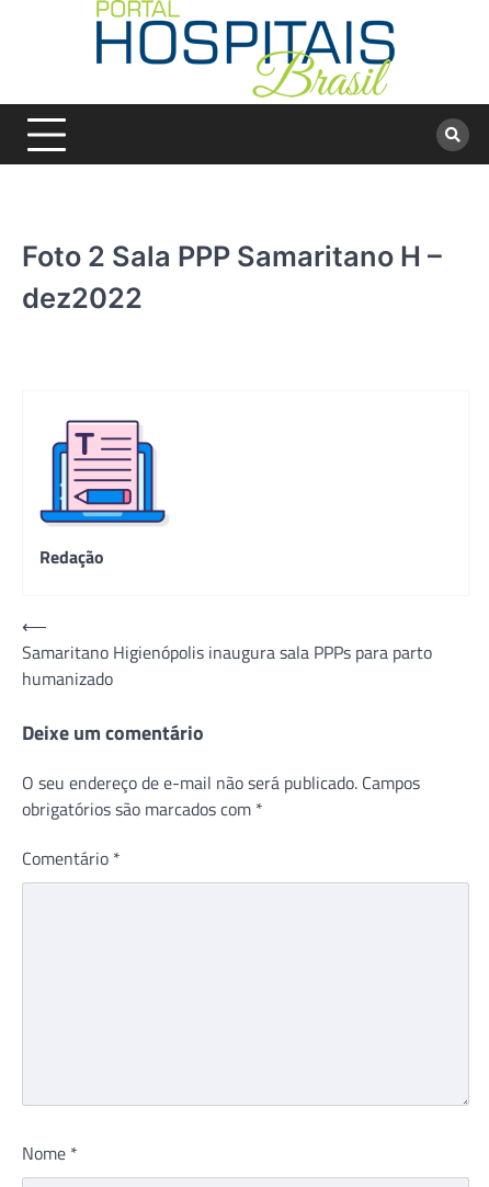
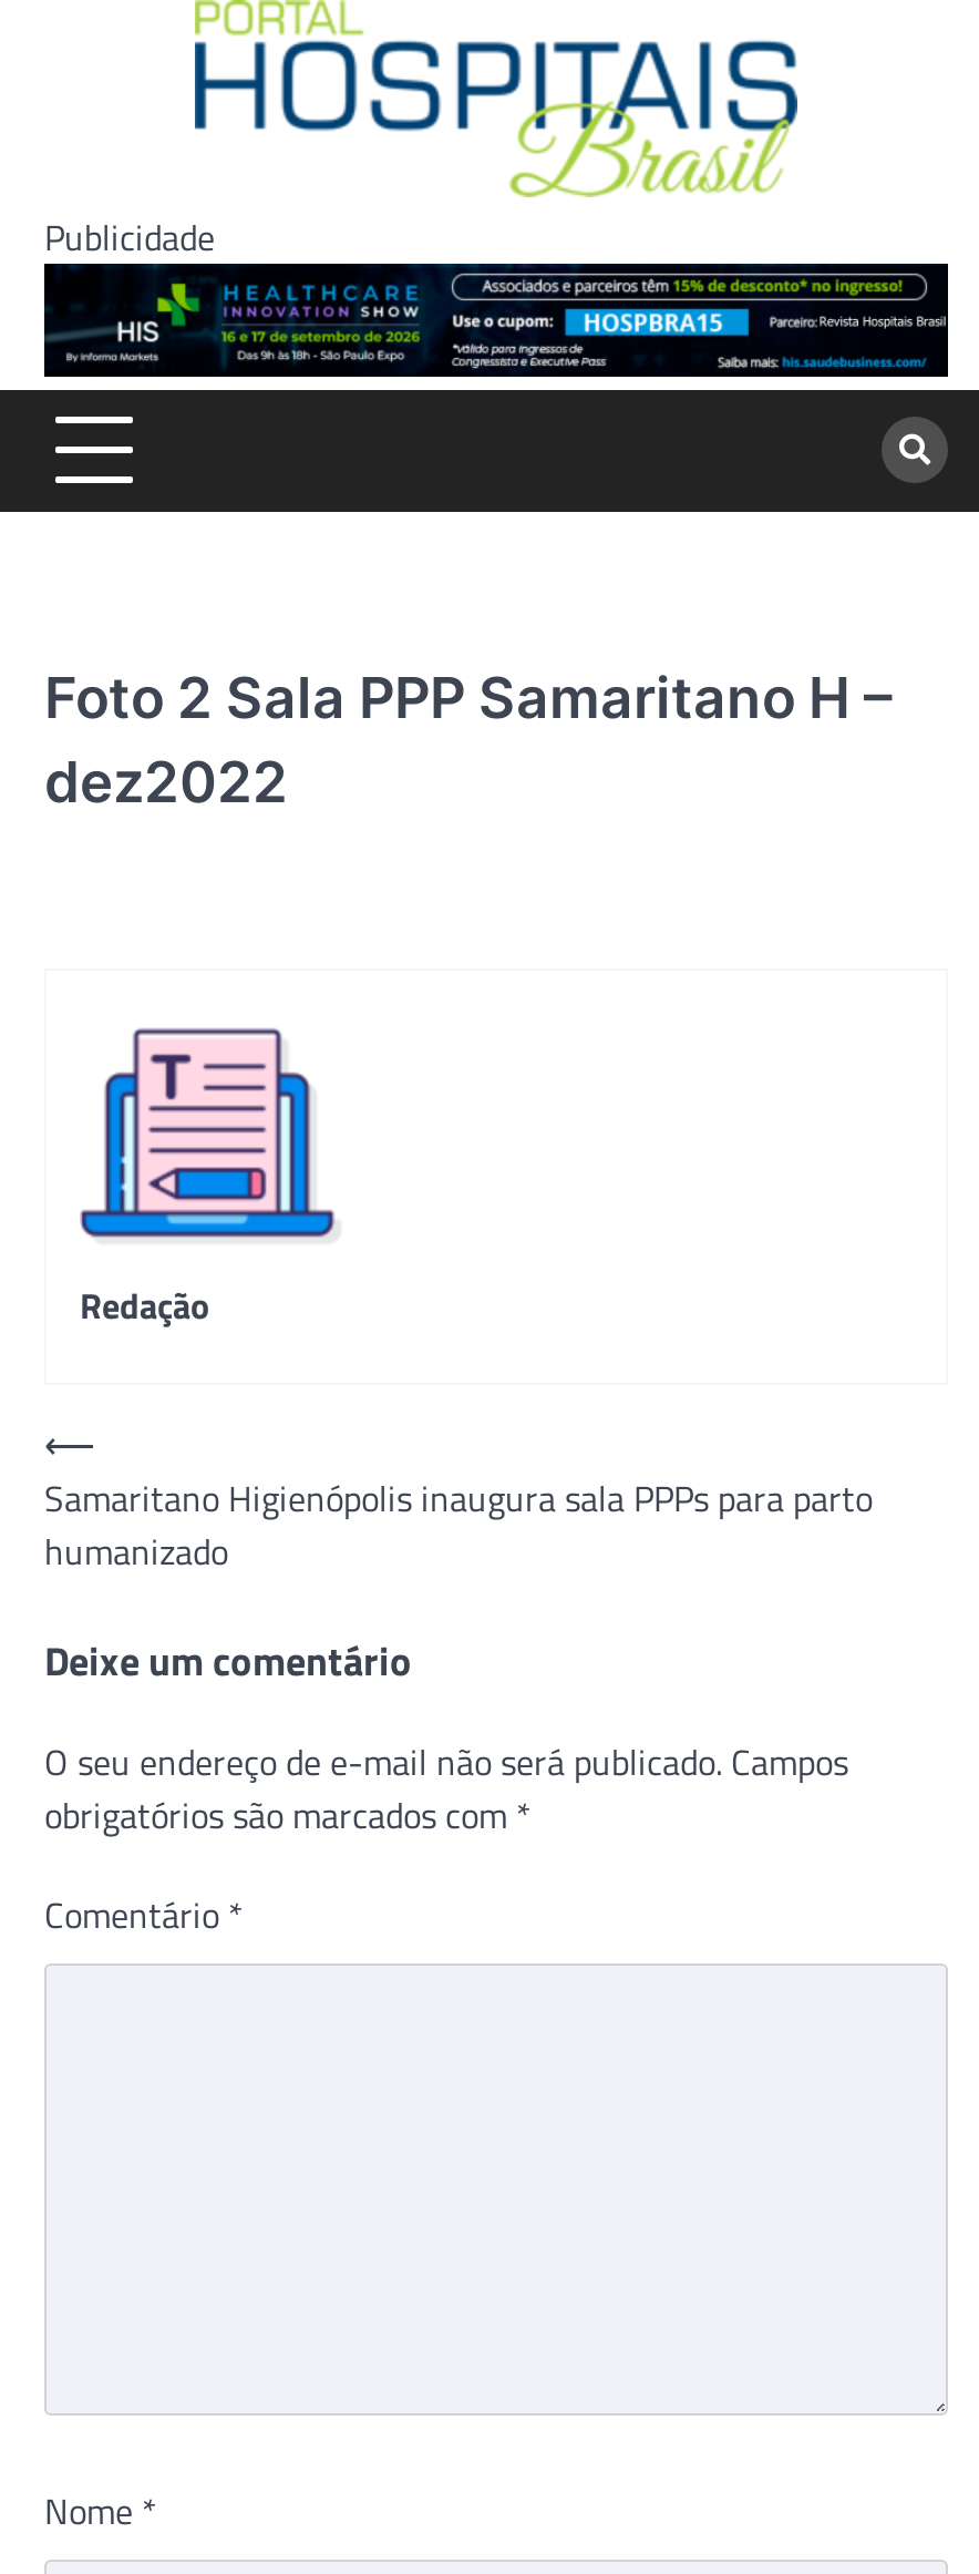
none -> [44,211,215,264] Publicidade

